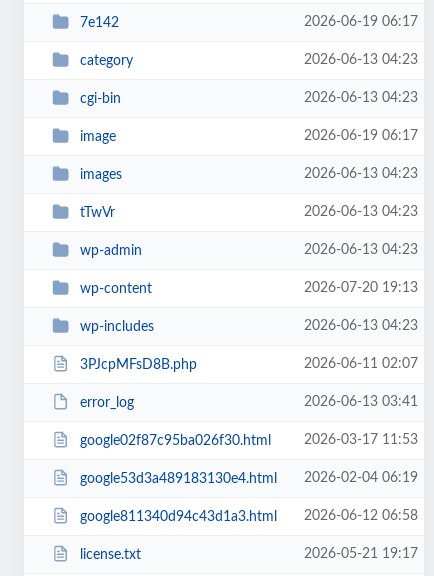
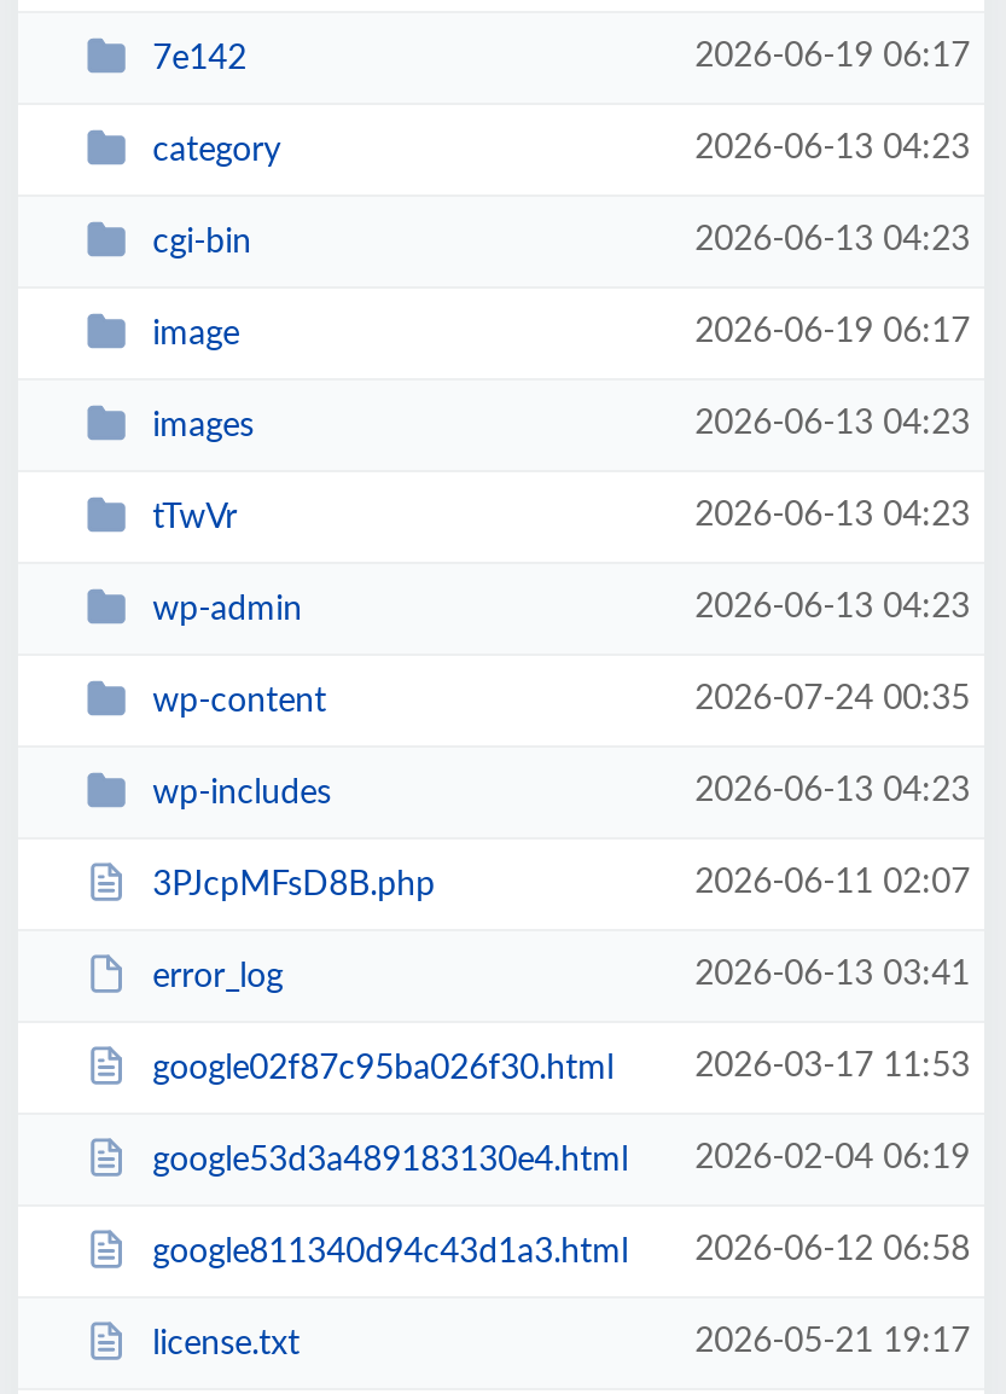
[304,281,418,295] 2026-07-20 19:13 -> [695,683,970,716] 2026-07-24 00:35

